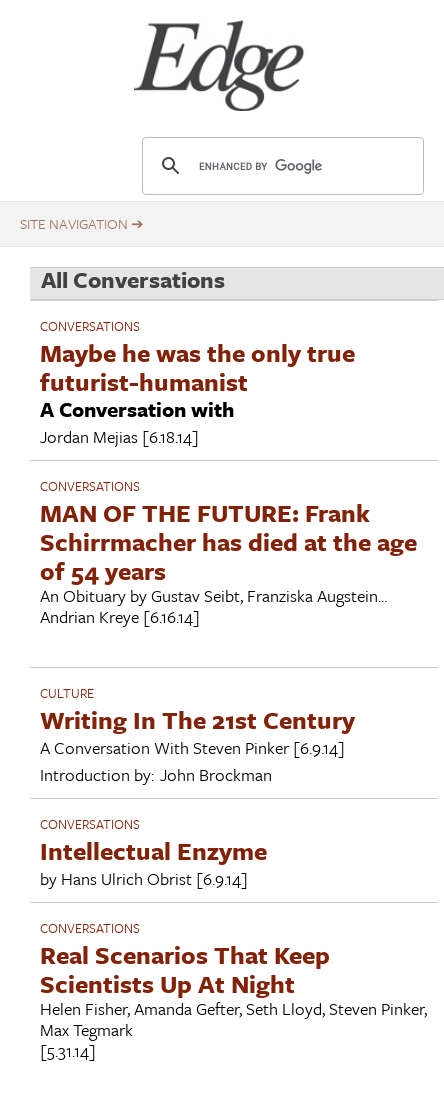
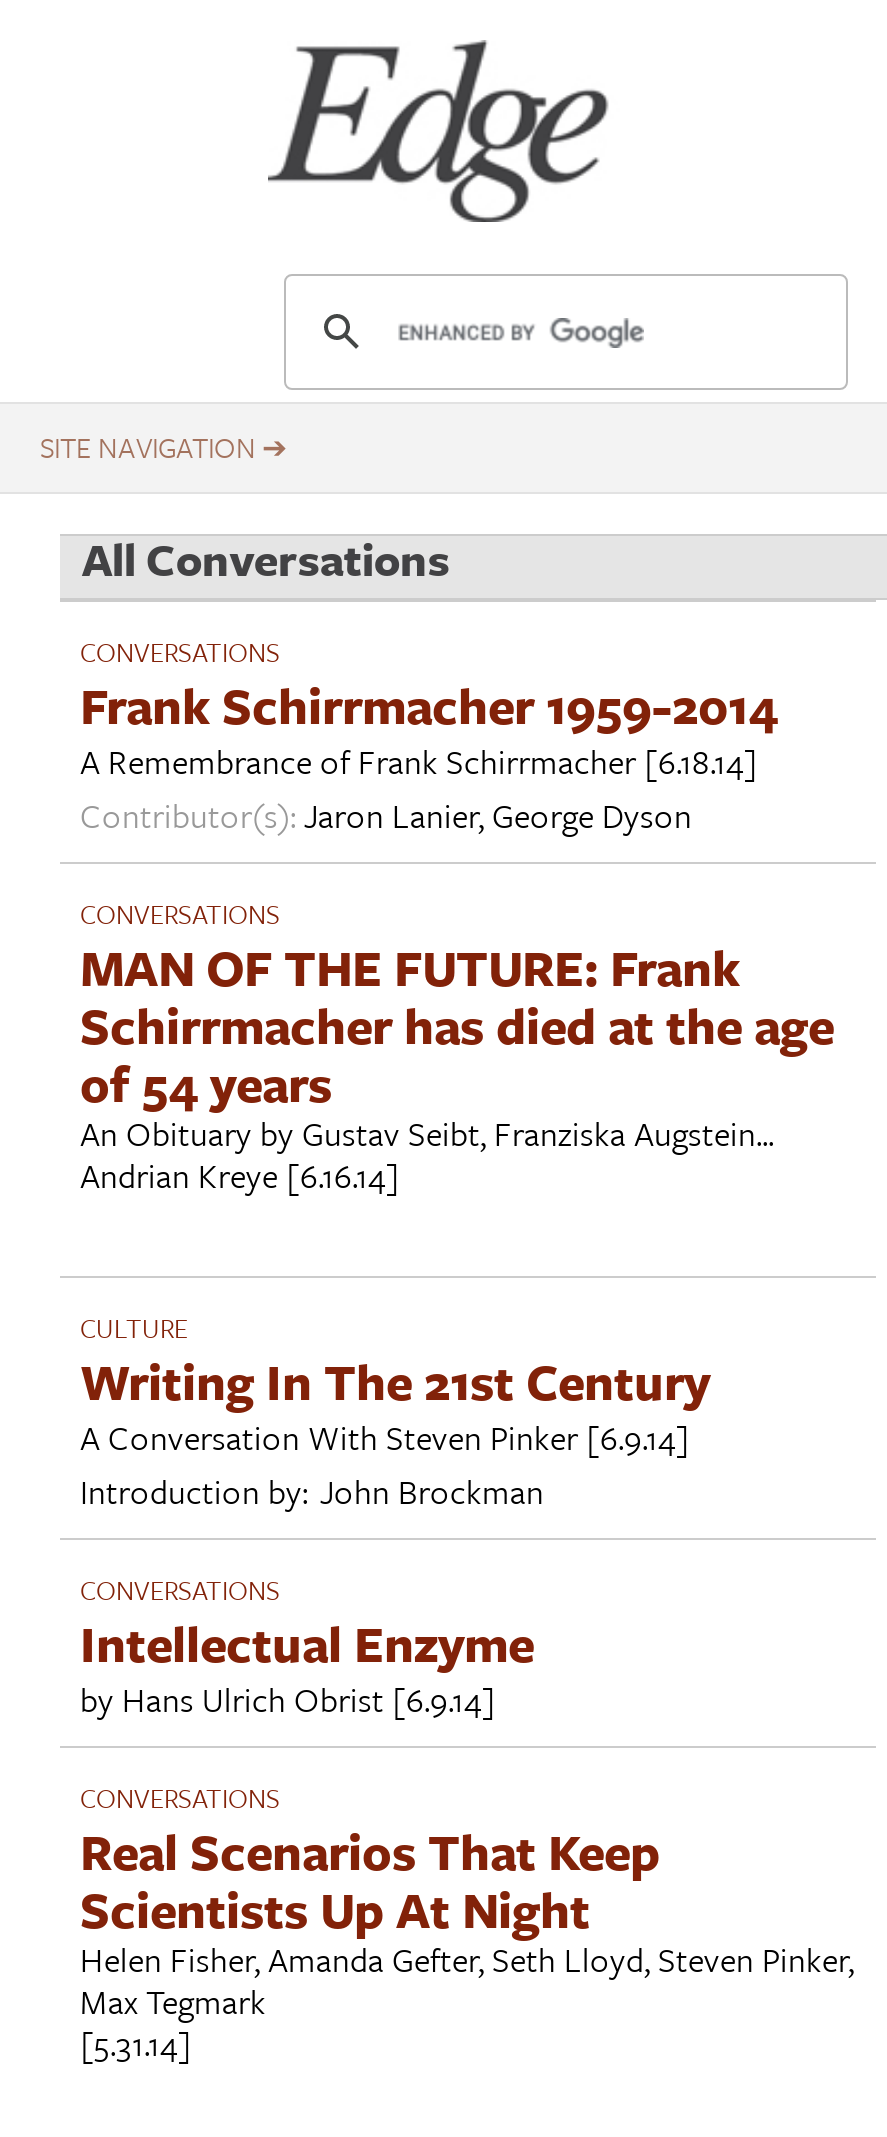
[40,335,355,449] Maybe he was the only true | futurist-humanist | A Conversation with | Jordan Mejias [6.18.14] -> [80,669,778,839] Frank Schirrmacher 1959-2014 | A Remembrance of Frank Schirrmacher [6.18.14] | Contributor(s): Jaron Lanier, George Dyson

